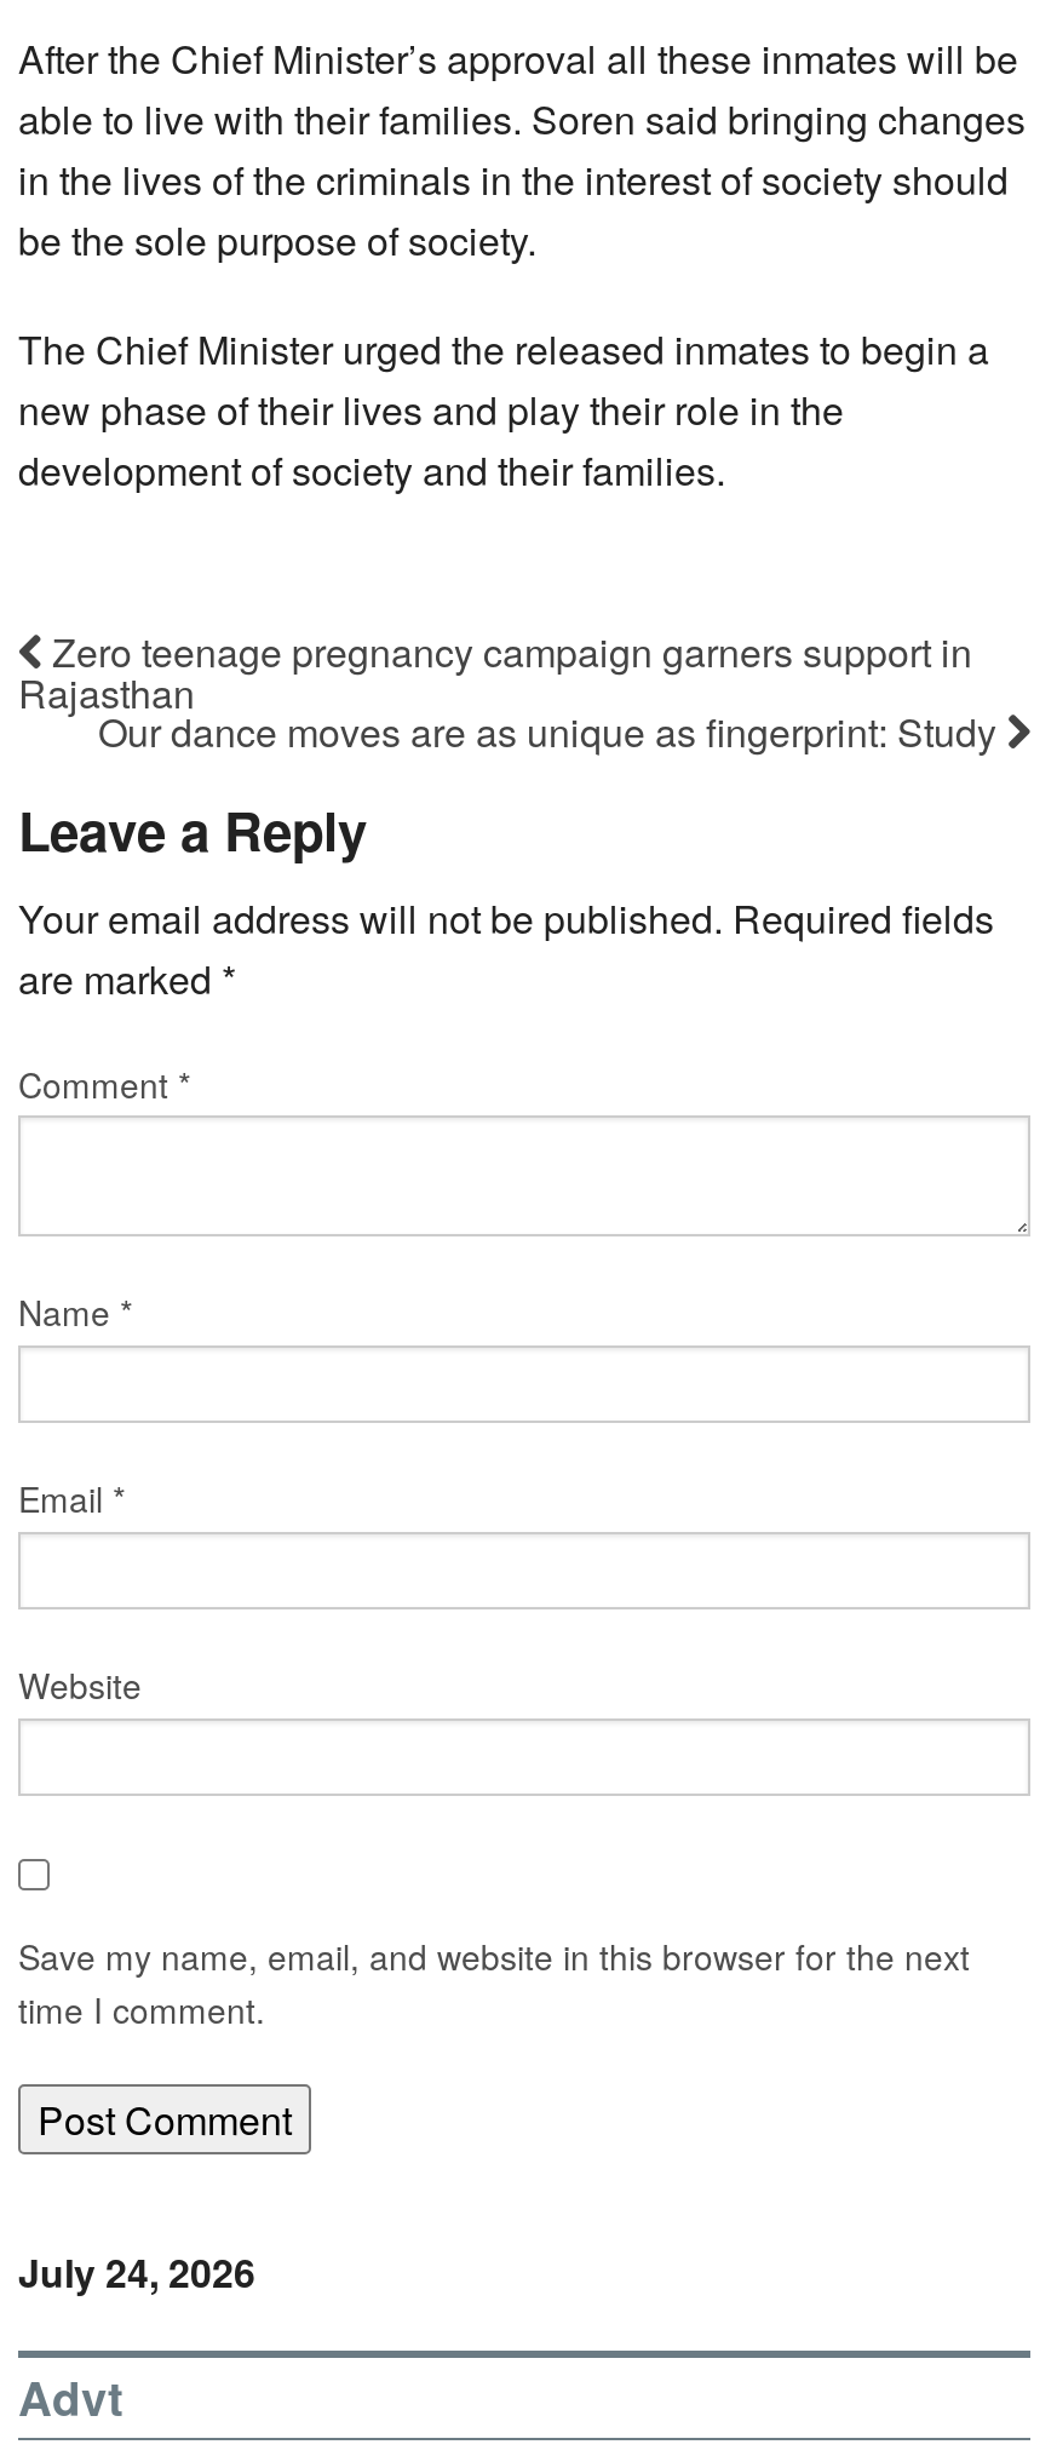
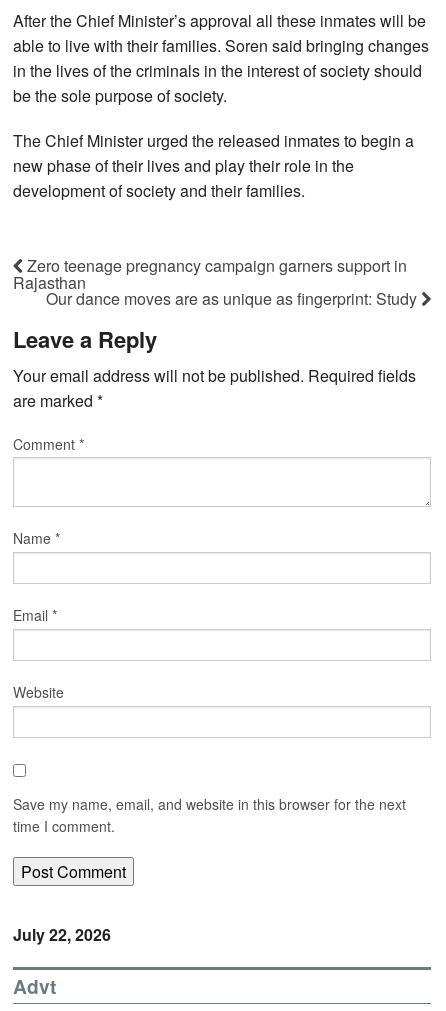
[18,2244,255,2300] July 24, 2026 -> [13,923,111,946] July 22, 2026

